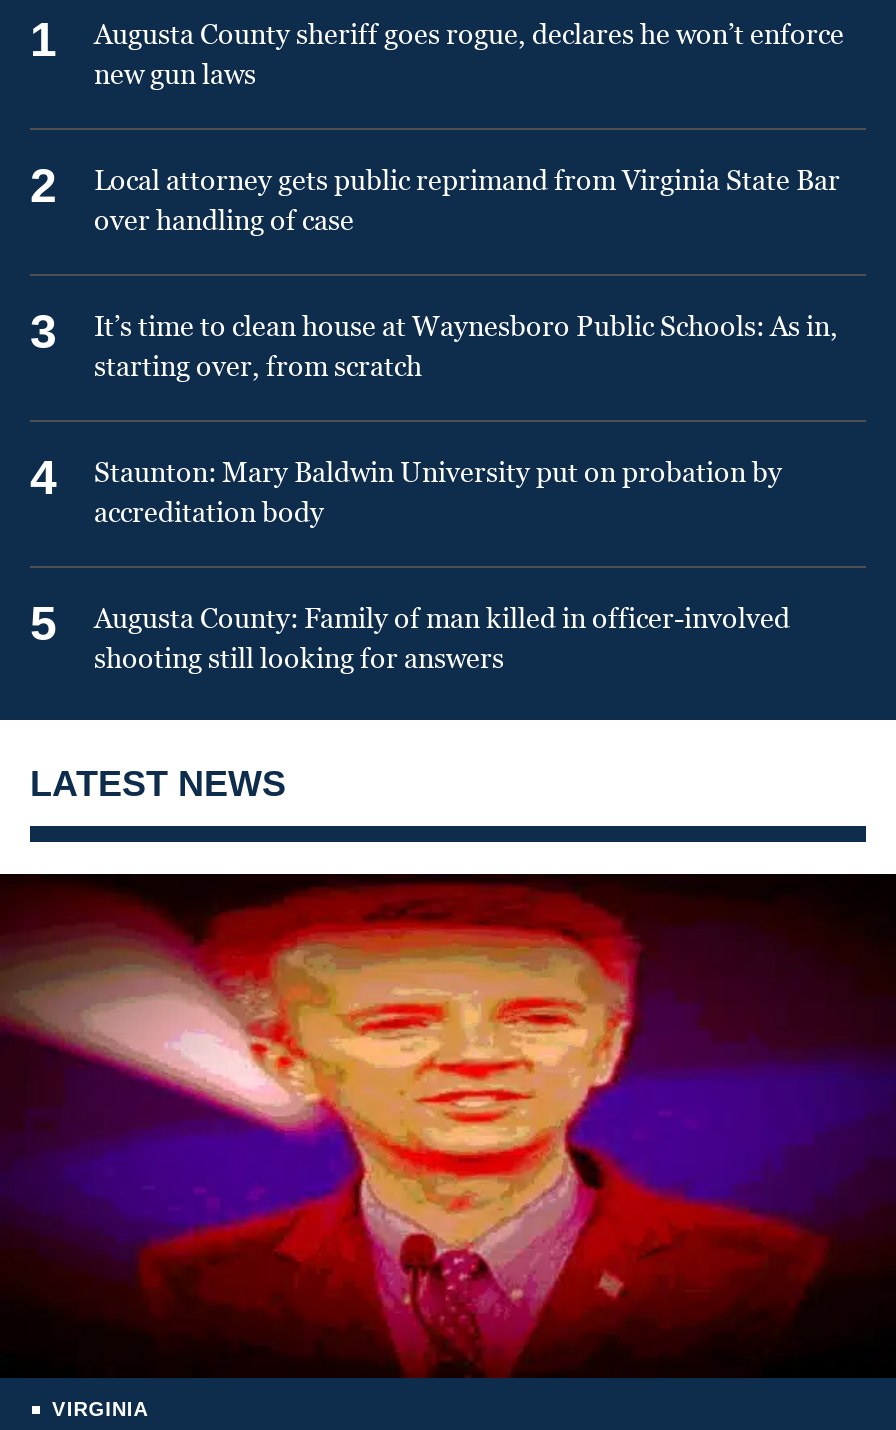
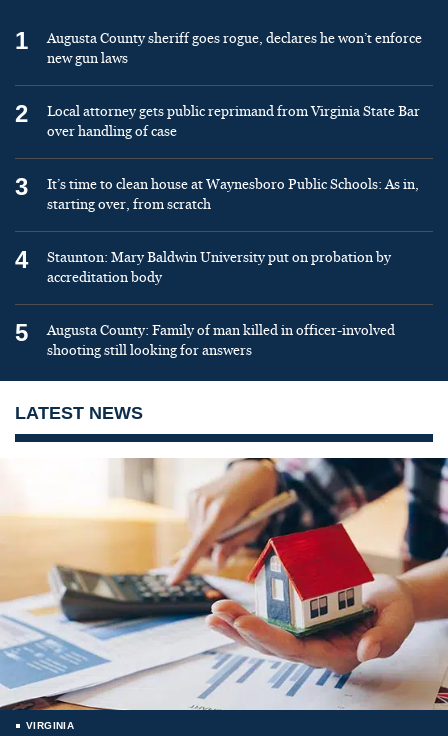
[6,872,890,1380] [image] -> [3,457,445,711] [image]

